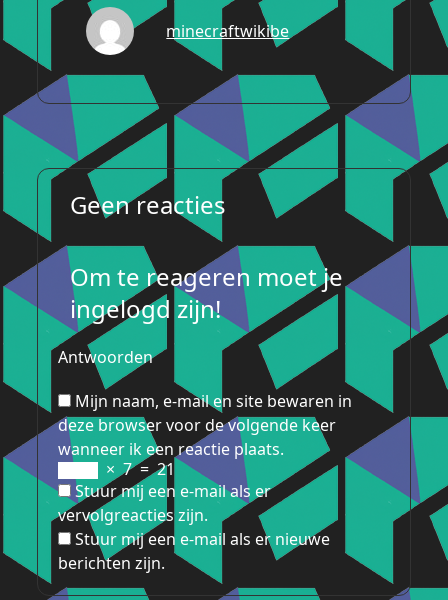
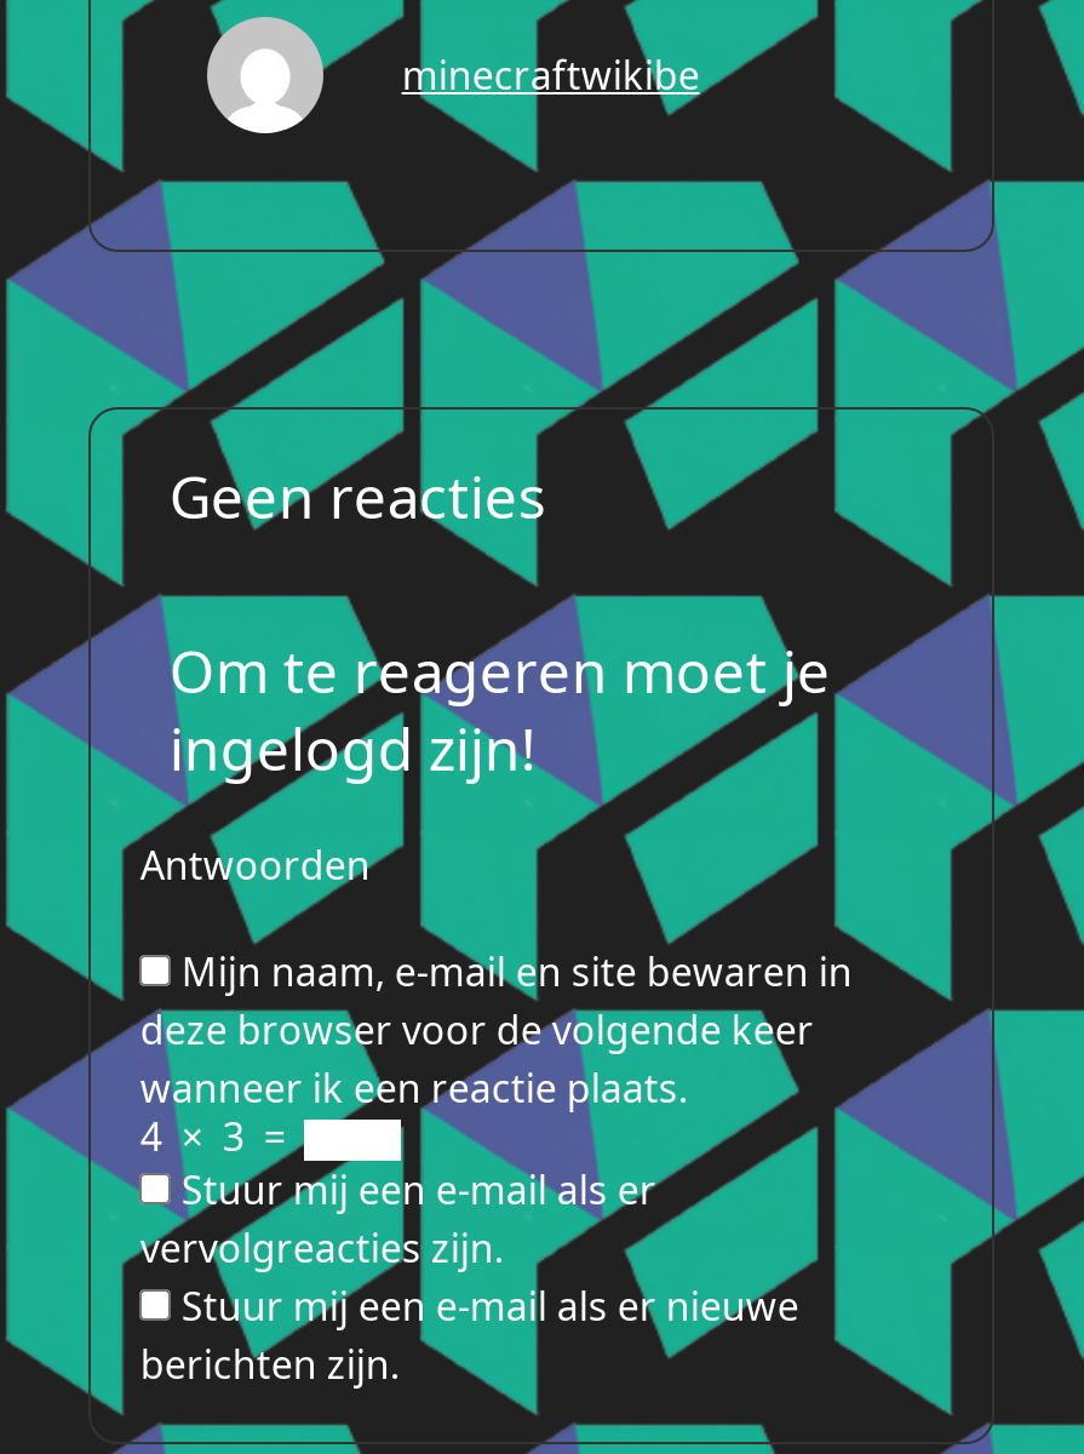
[102,458,175,480] × 7 = 21 -> [140,1110,295,1163] 4 × 3 =

